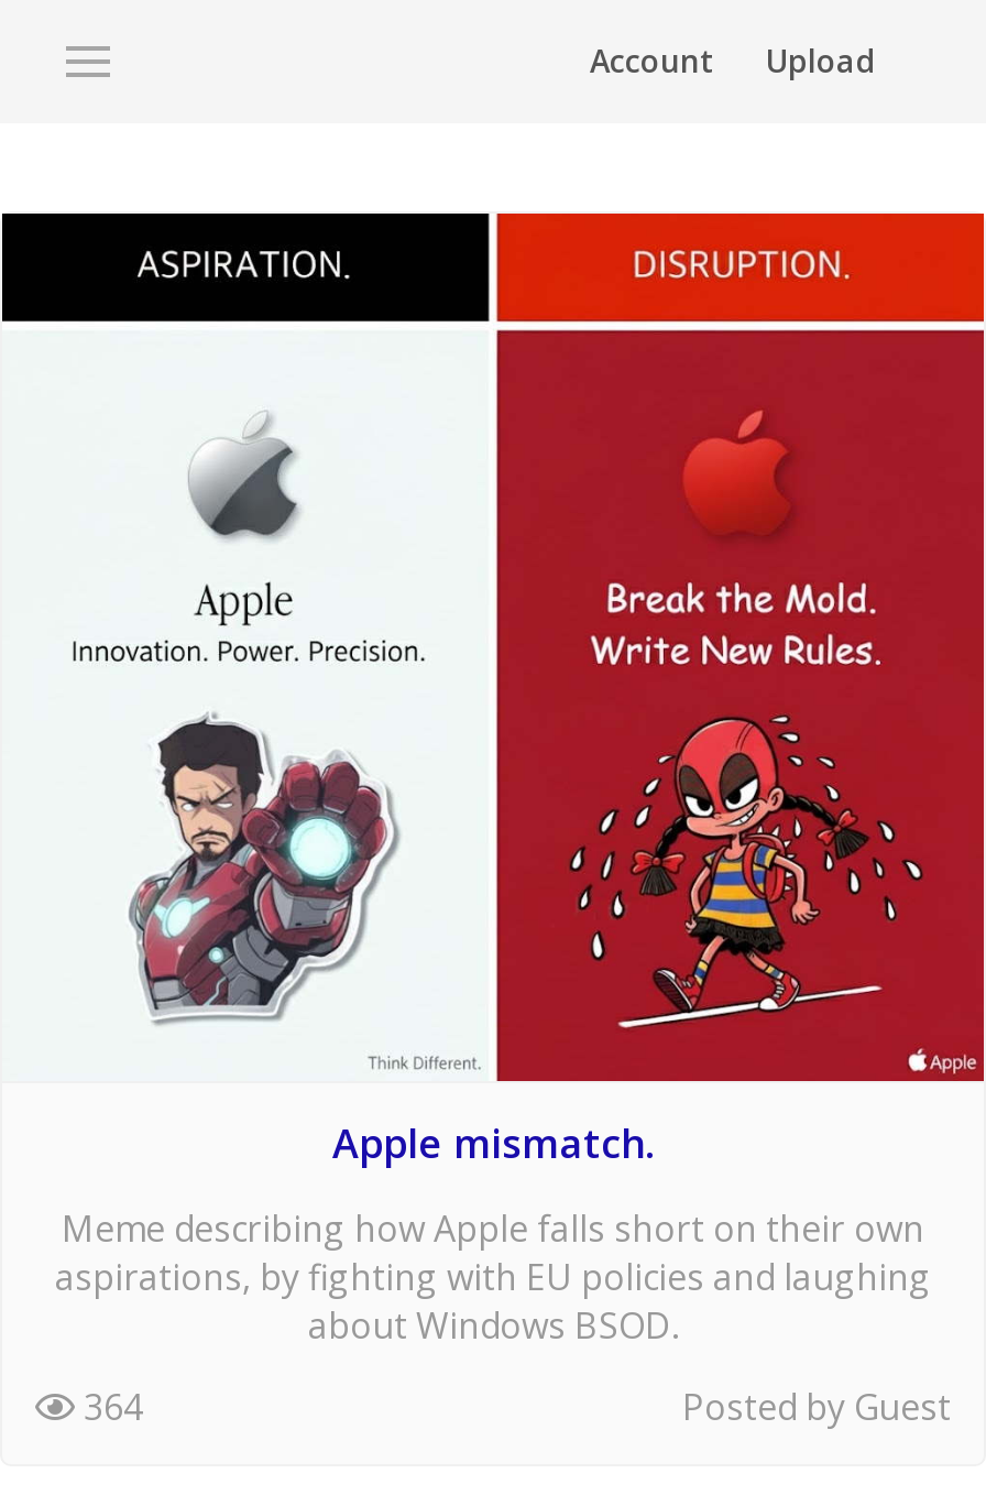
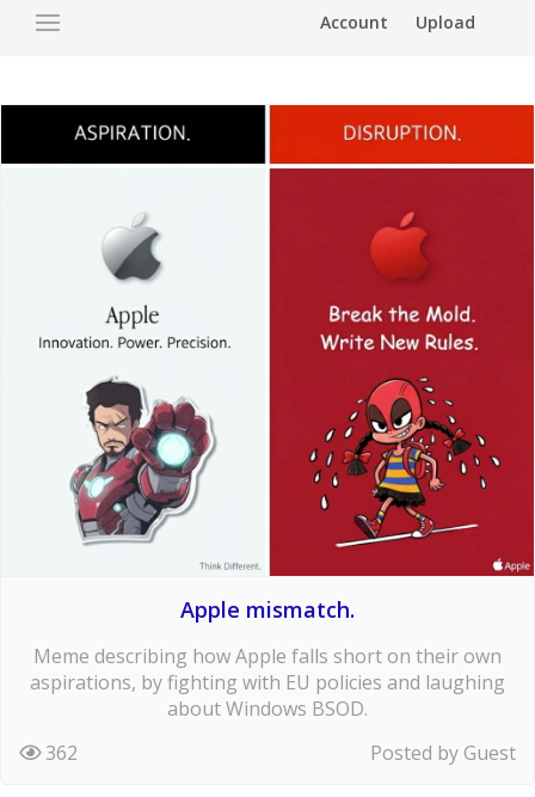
[75,1382,143,1430] 364 -> [41,739,78,766] 362

